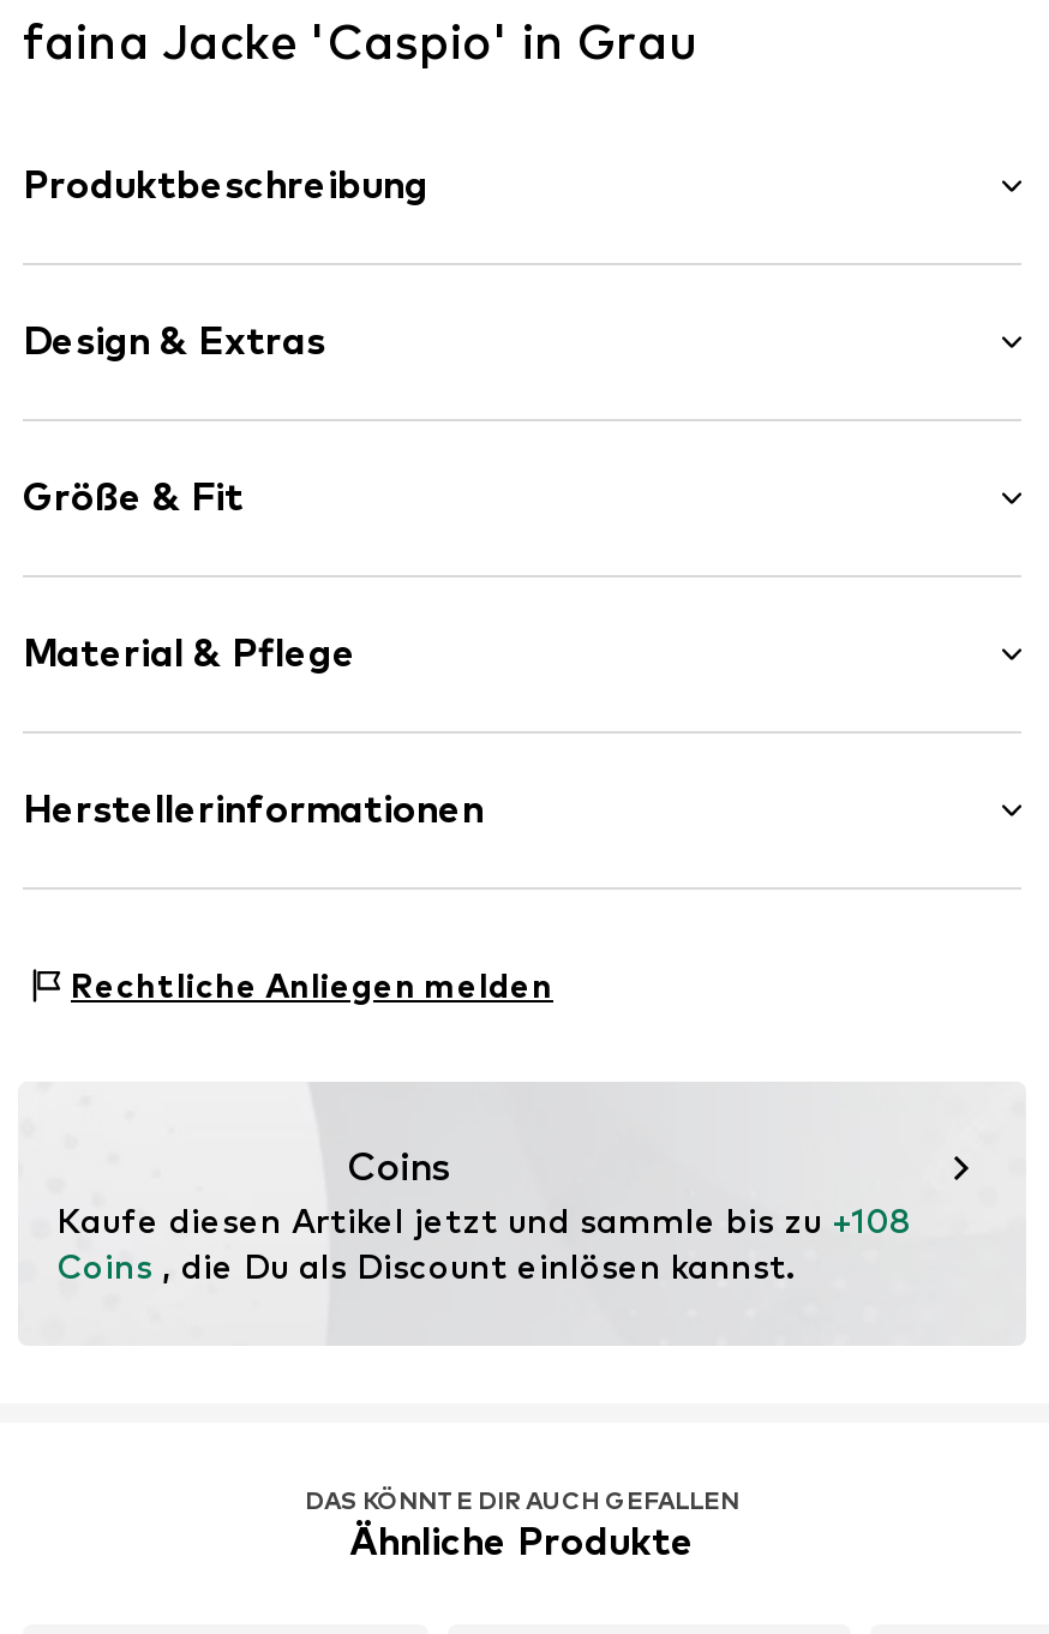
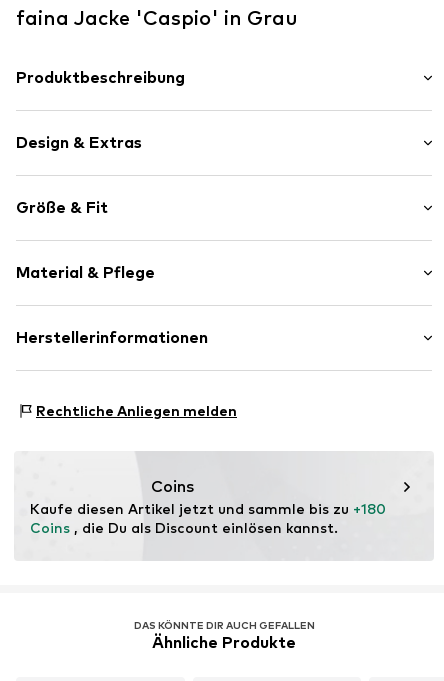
[56,1199,911,1239] Kaufe diesen Artikel jetzt und sammle bis zu +108 -> [30,500,386,517] Kaufe diesen Artikel jetzt und sammle bis zu +180

